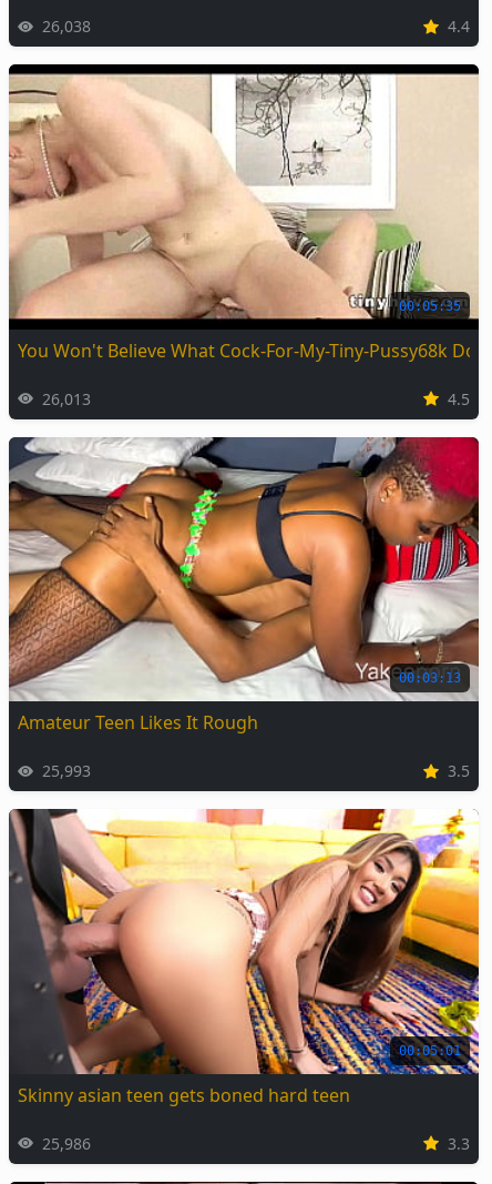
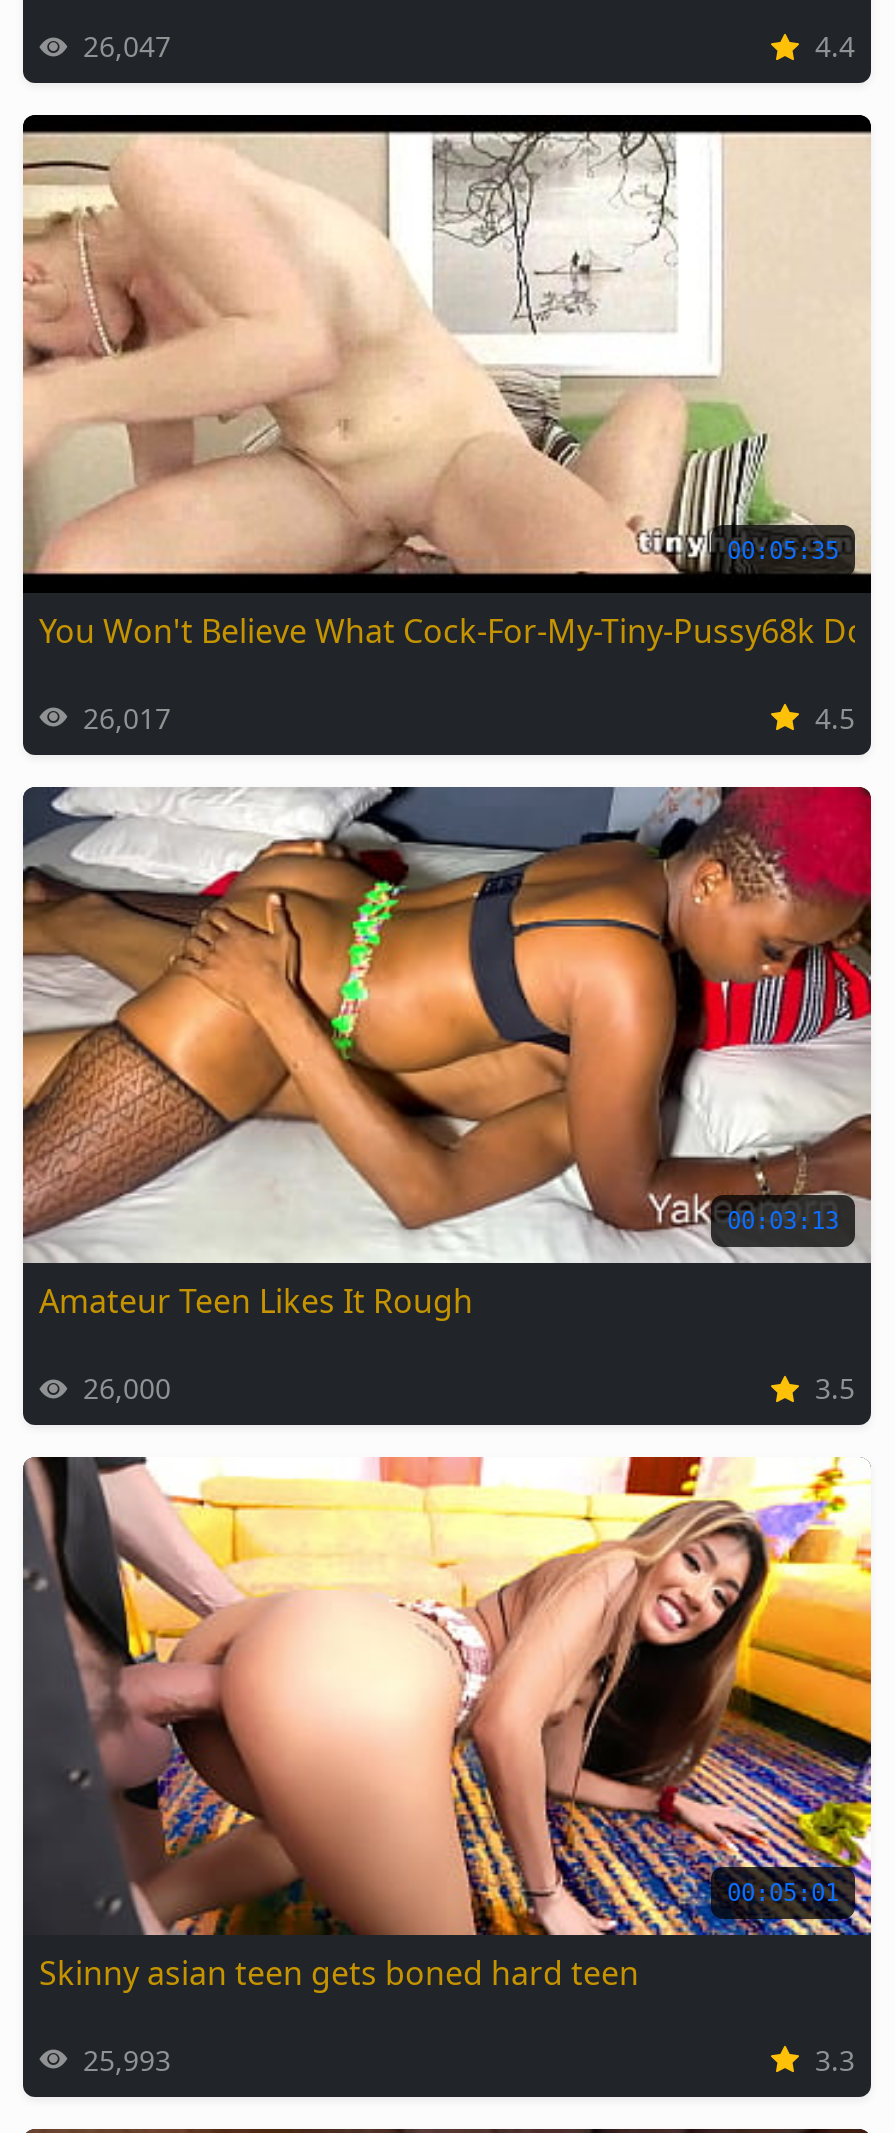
[38,16,91,37] 26,038 -> [75,27,171,65] 26,047
[38,388,91,409] 26,013 -> [75,698,171,736] 26,017
[38,760,91,781] 25,993 -> [75,1369,171,1407] 26,000
[38,1132,91,1153] 25,986 -> [75,2040,171,2078] 25,993

